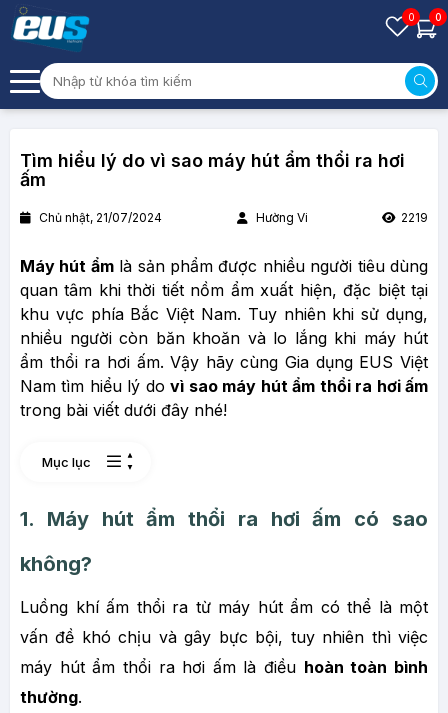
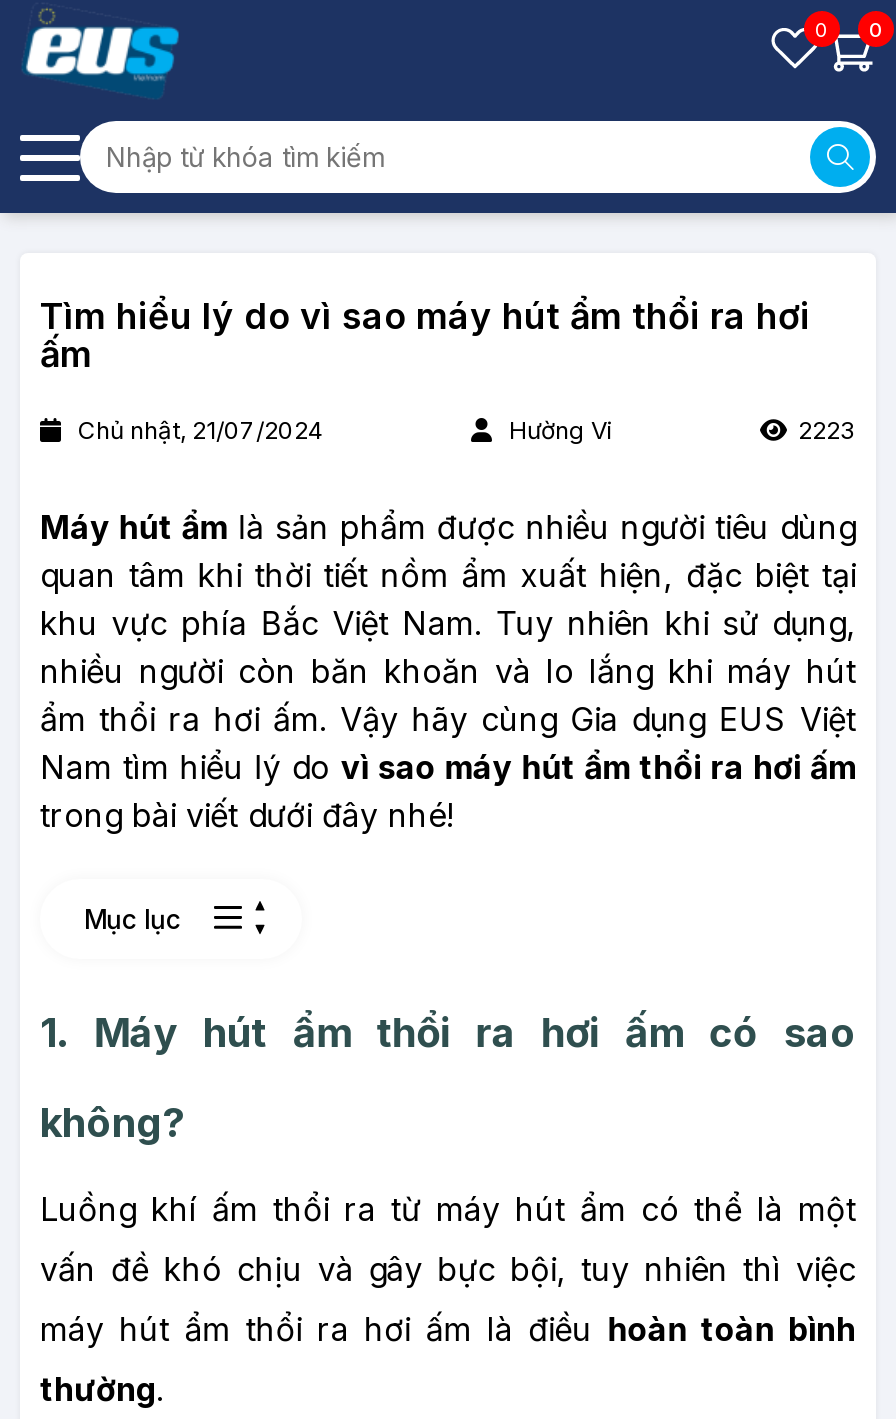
[401,210,428,225] 2219 -> [798,415,856,445] 2223

